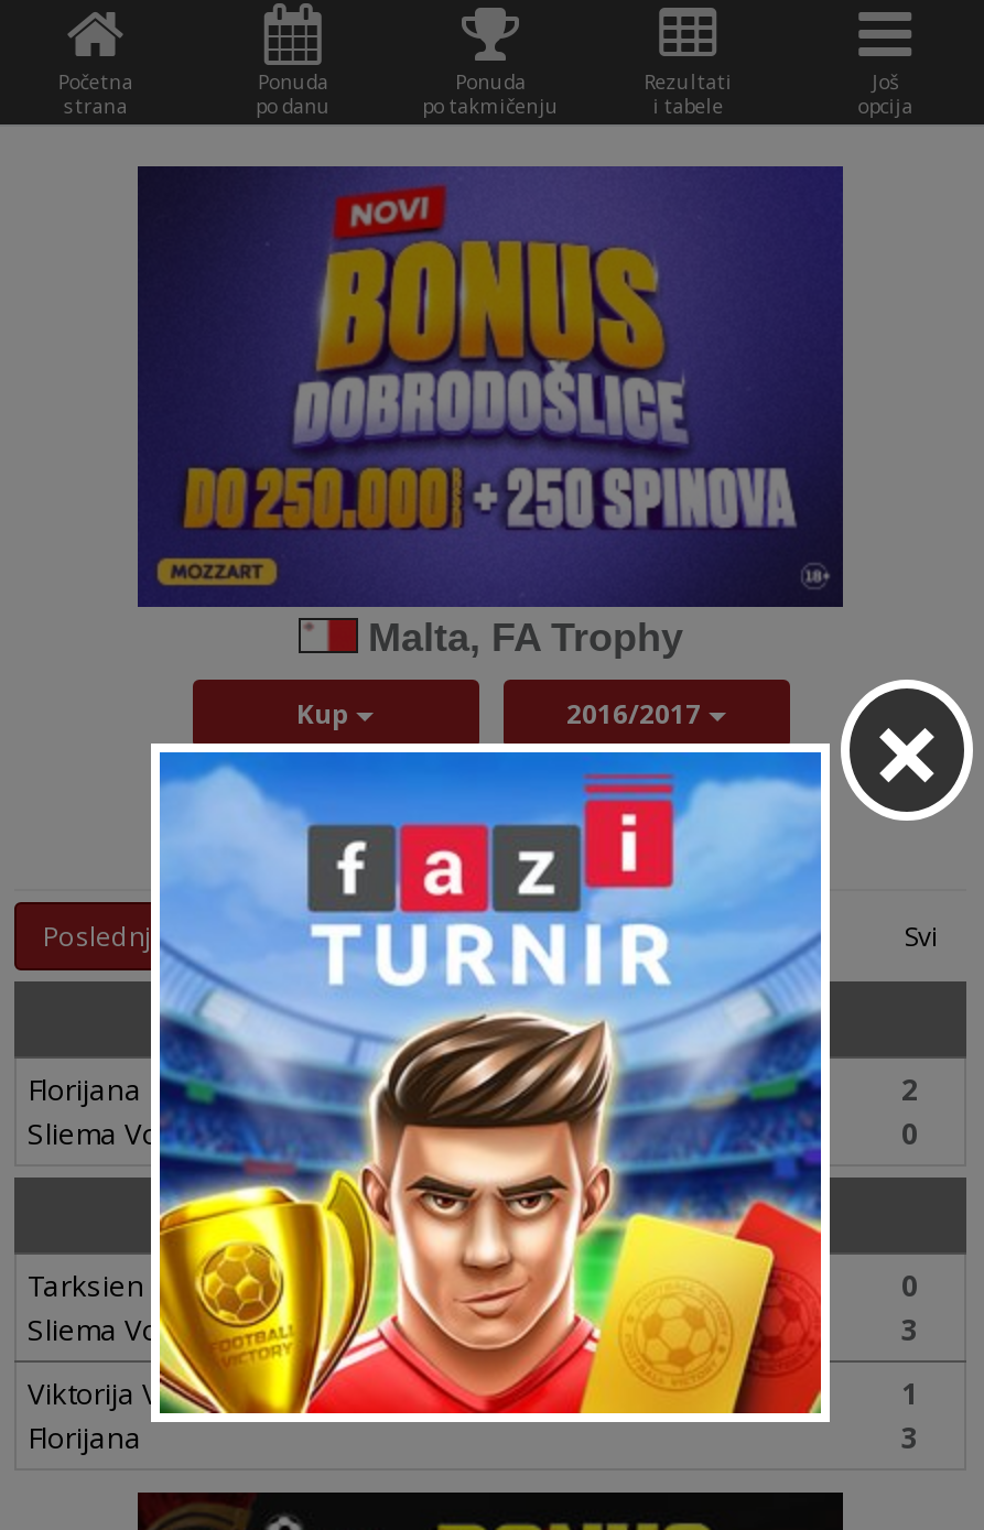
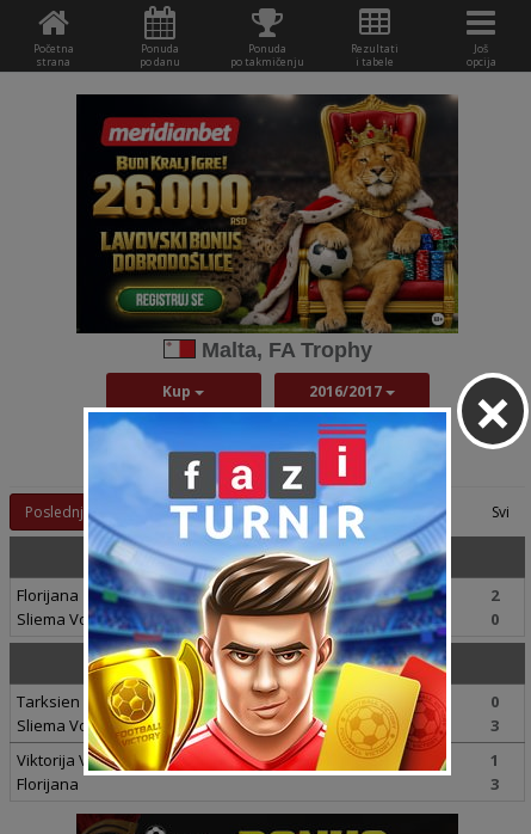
[138,166,843,607] [image] -> [76,94,458,333] [image]

